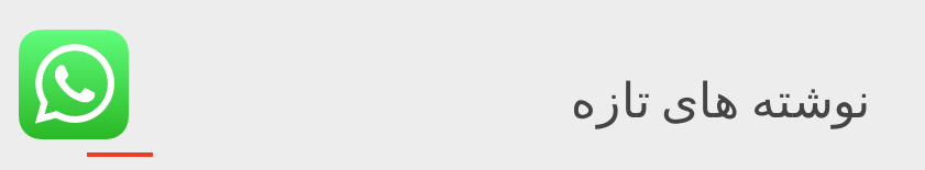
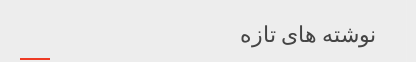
[16,27,131,141] [image] -> none

